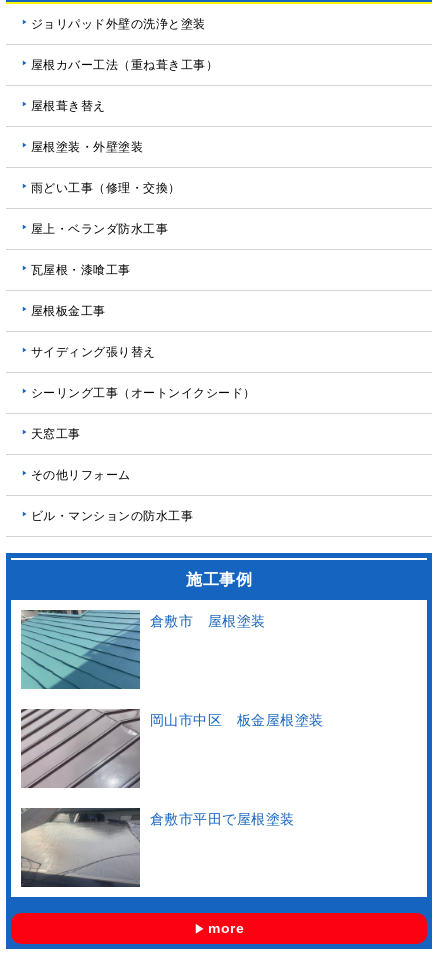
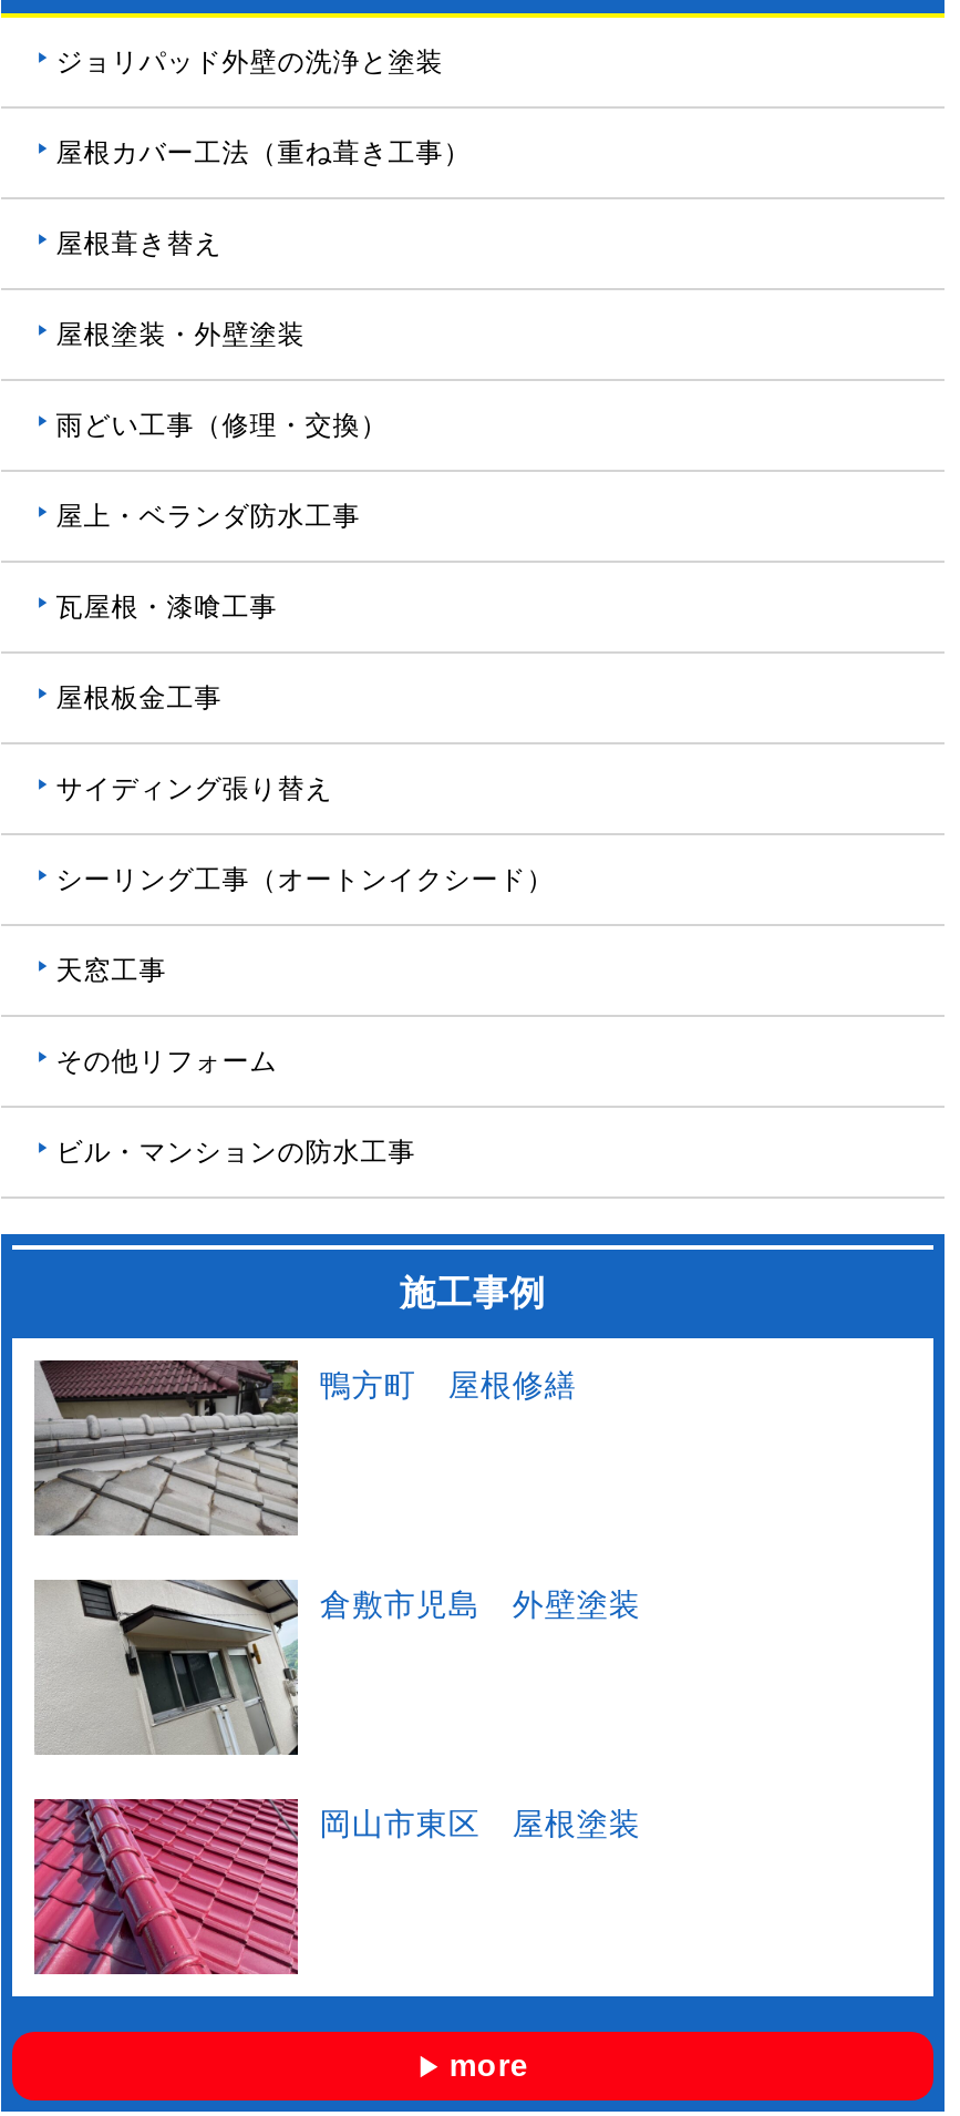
[20,609,266,690] [image] | 倉敷市 屋根塗装 -> [32,1358,577,1538] [image] | 鴨方町 屋根修繕
[21,709,324,788] [image] | 岡山市中区 板金屋根塗装 -> [37,1580,641,1755] [image] | 倉敷市児島 外壁塗装
[20,807,295,888] [image] | 倉敷市平田で屋根塗装 -> [32,1797,641,1976] [image] | 岡山市東区 屋根塗装

